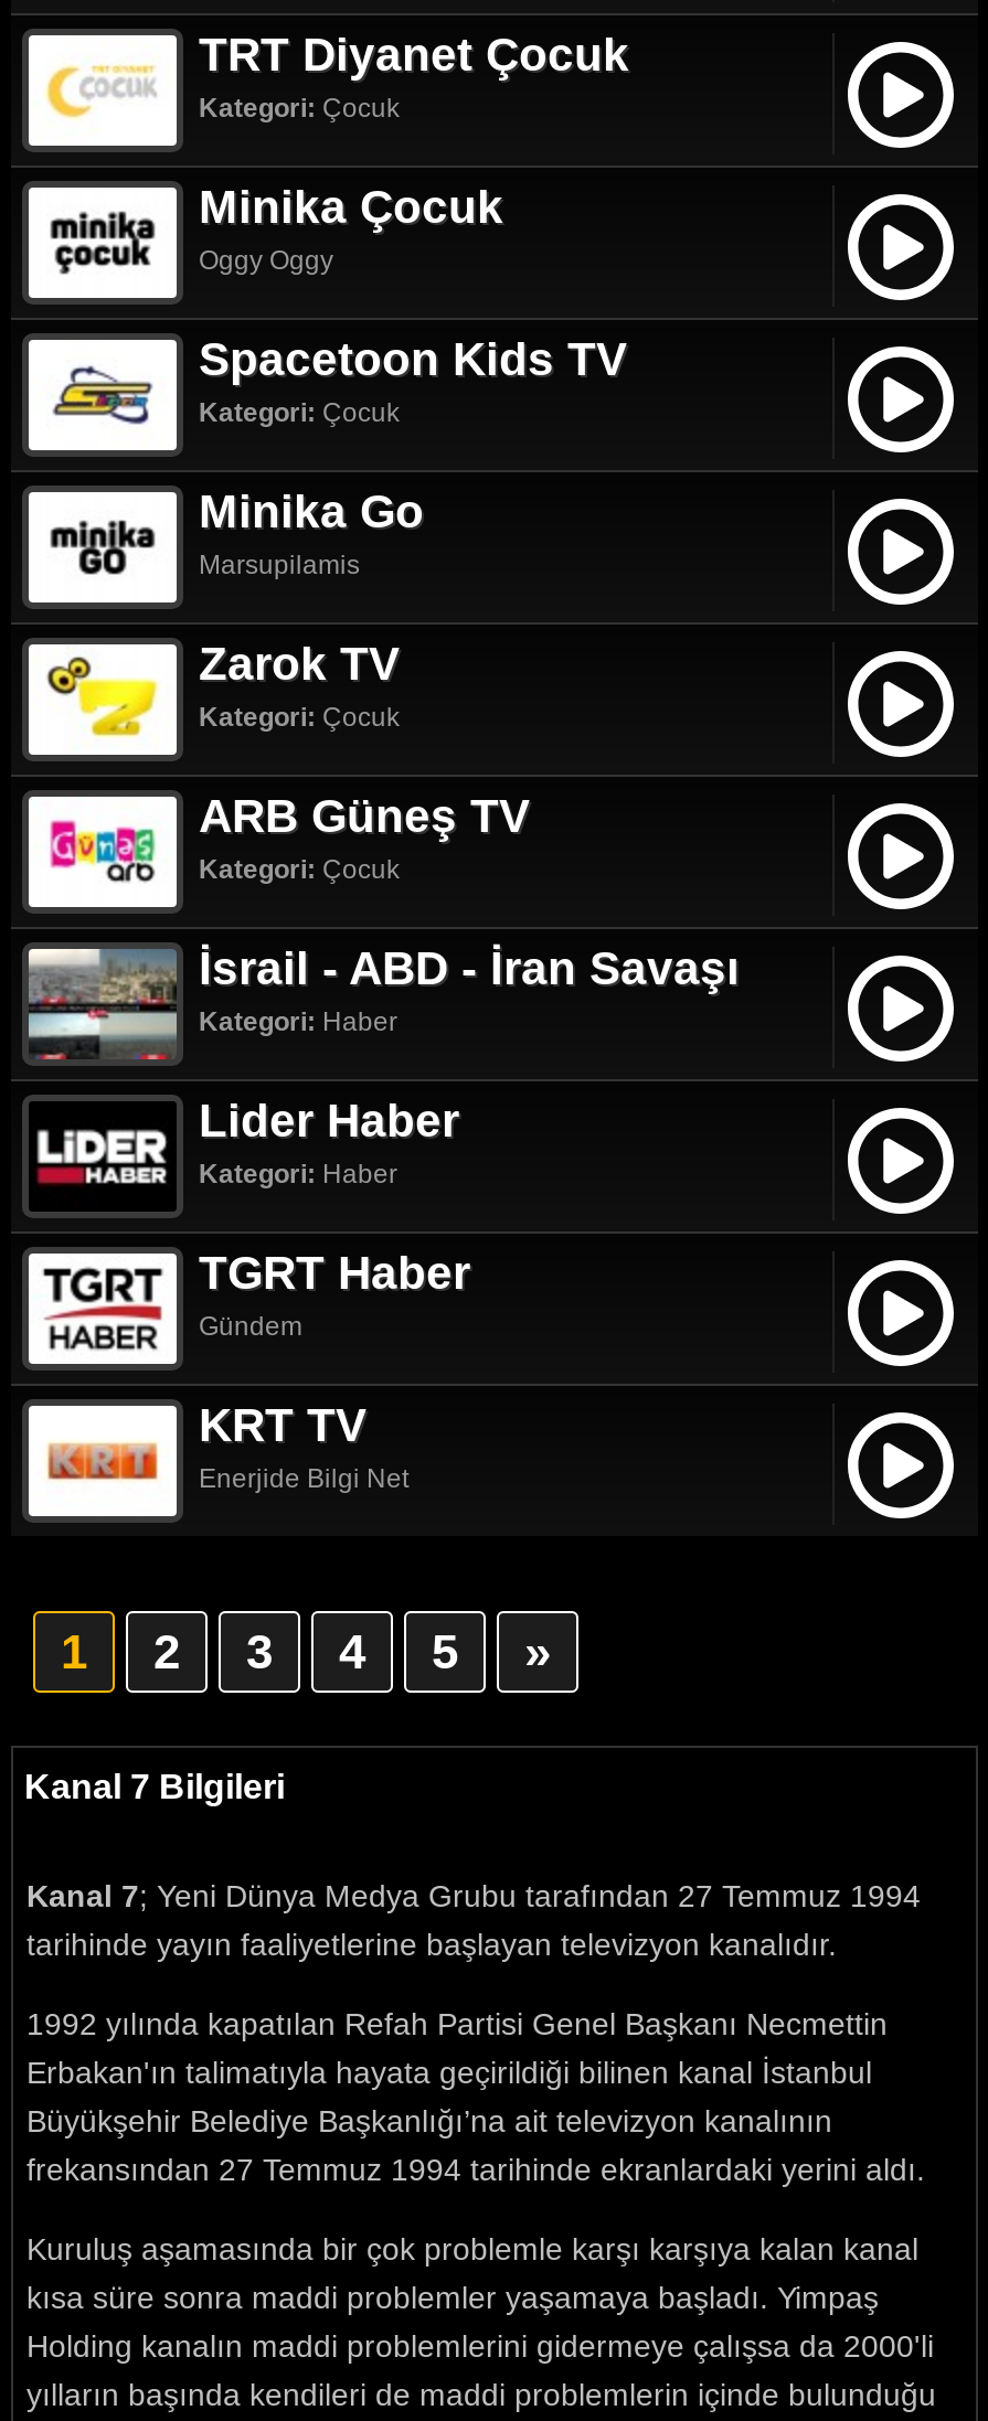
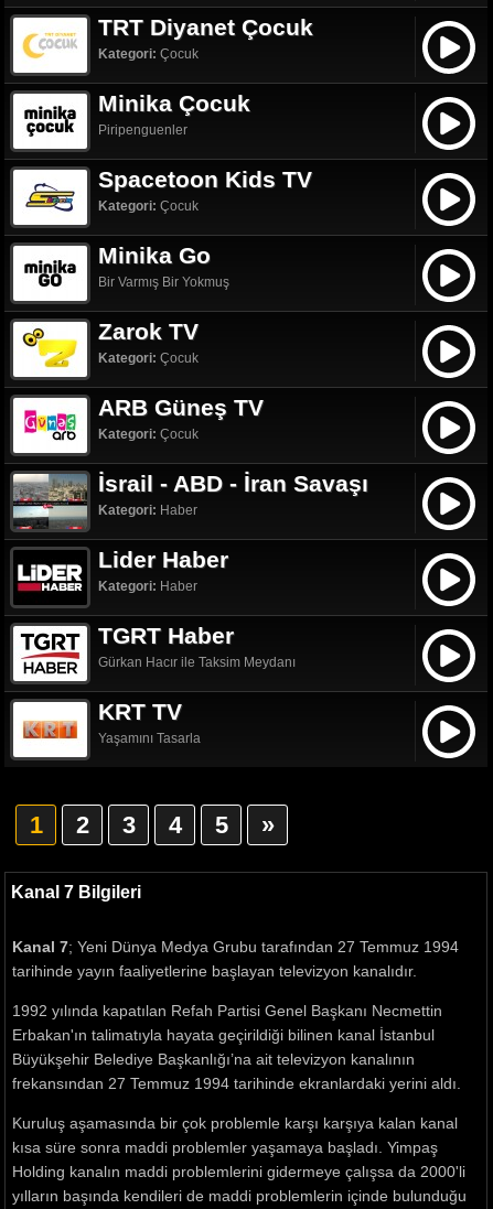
[199,245,333,276] Oggy Oggy -> [98,122,187,138] Piripenguenler
[199,550,360,580] Marsupilamis -> [98,274,229,290] Bir Varmış Bir Yokmuş
[199,1311,302,1342] Gündem -> [98,655,296,670] Gürkan Hacır ile Taksim Meydanı
[199,1463,408,1494] Enerjide Bilgi Net -> [98,731,201,746] Yaşamını Tasarla

